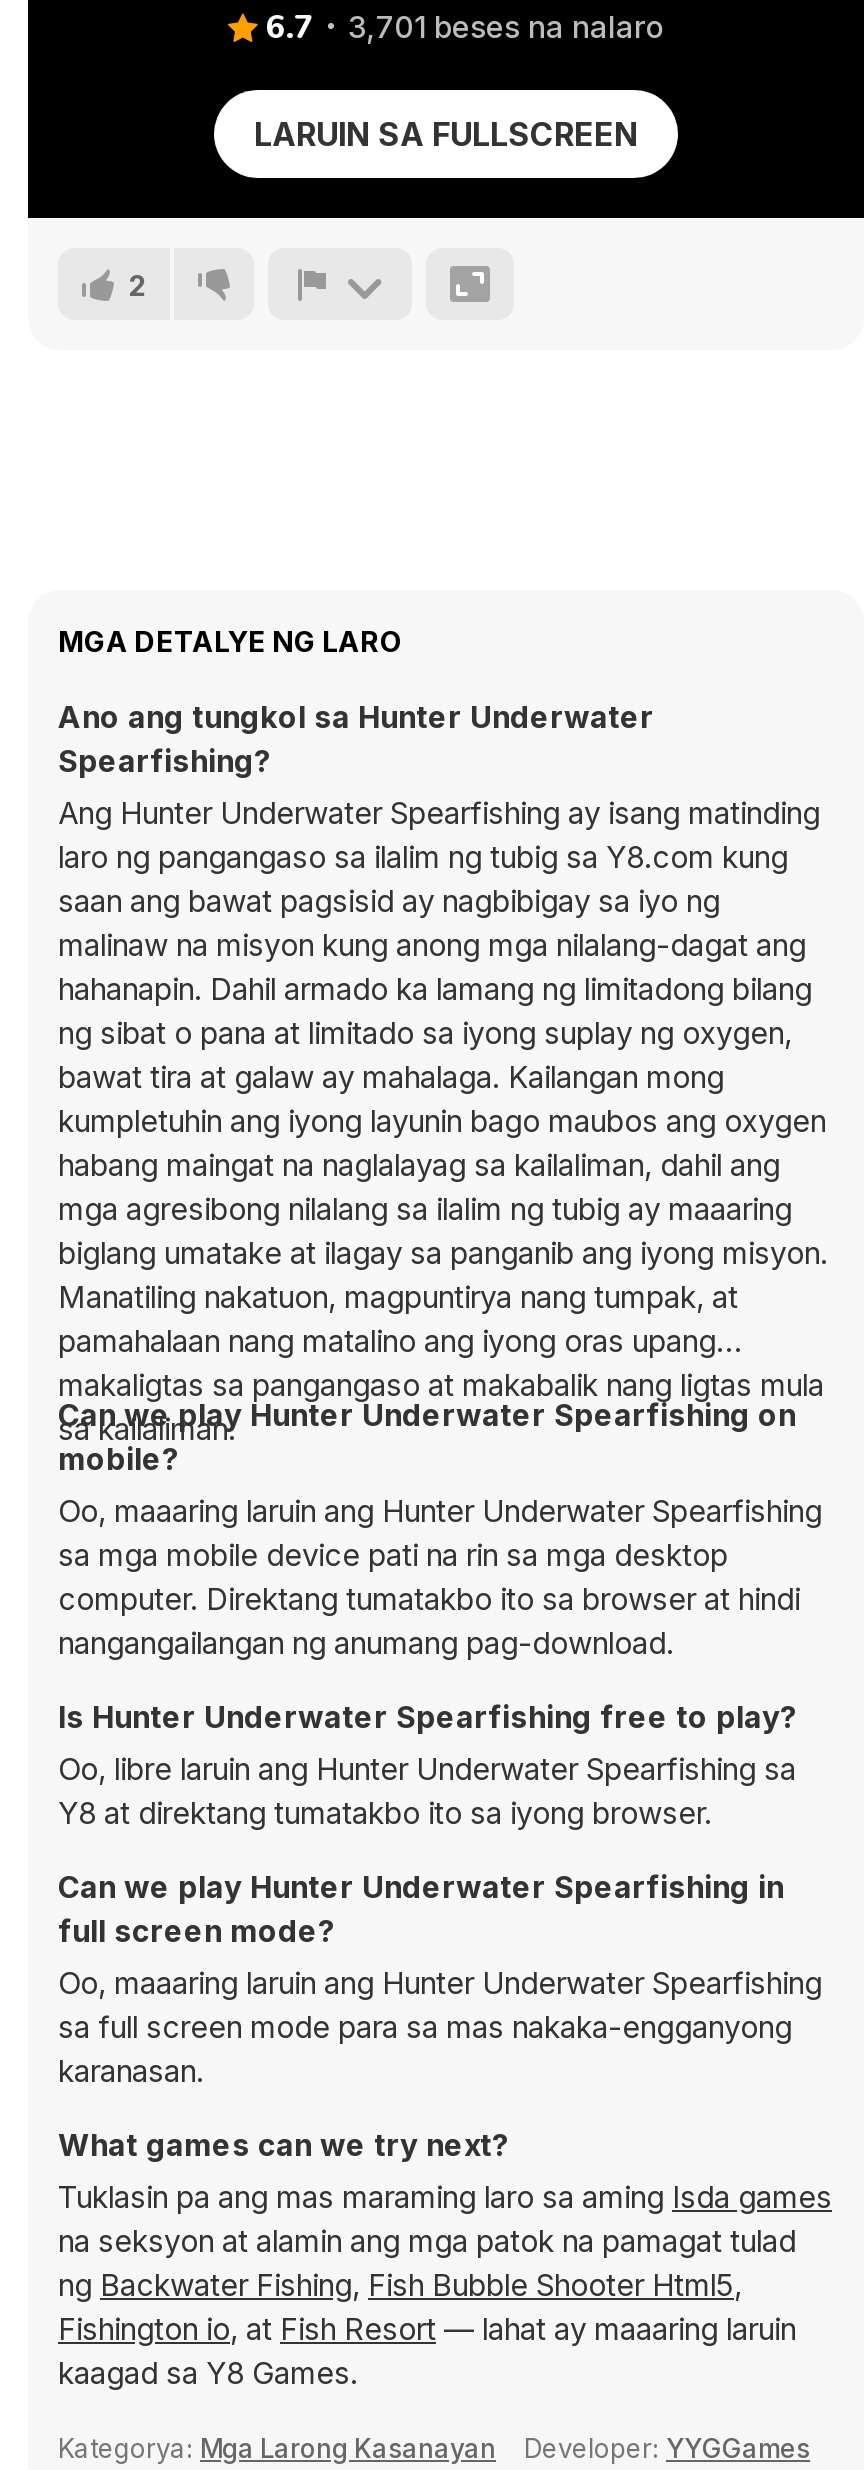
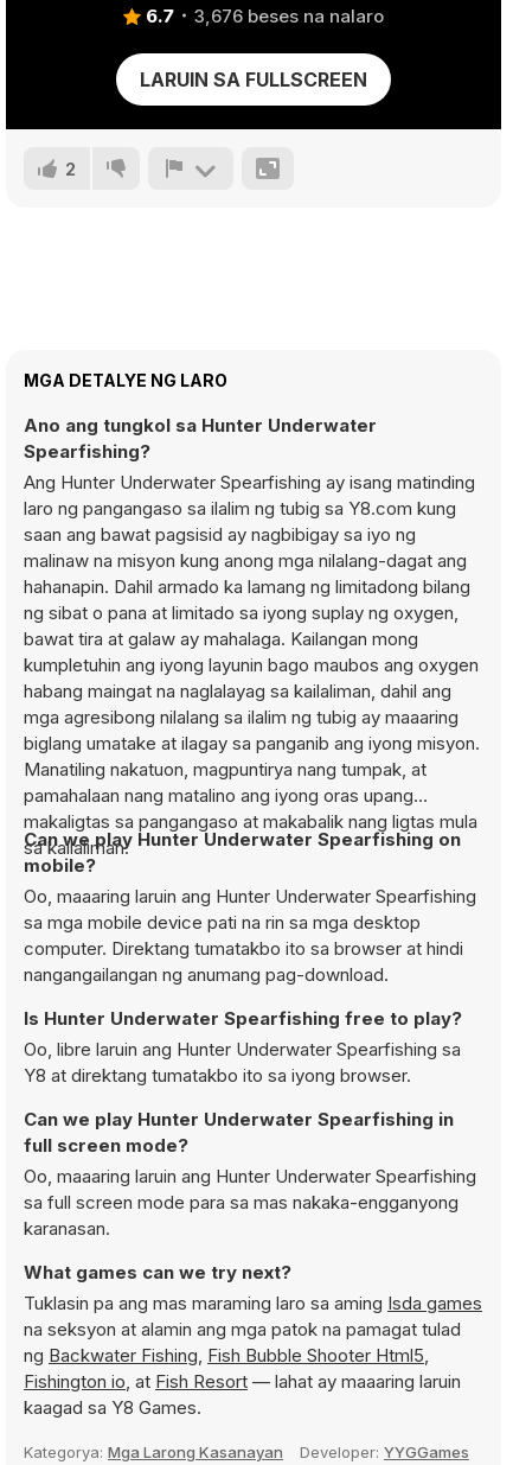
[348,8,664,46] 3,701 beses na nalaro -> [194,5,384,27] 3,676 beses na nalaro

